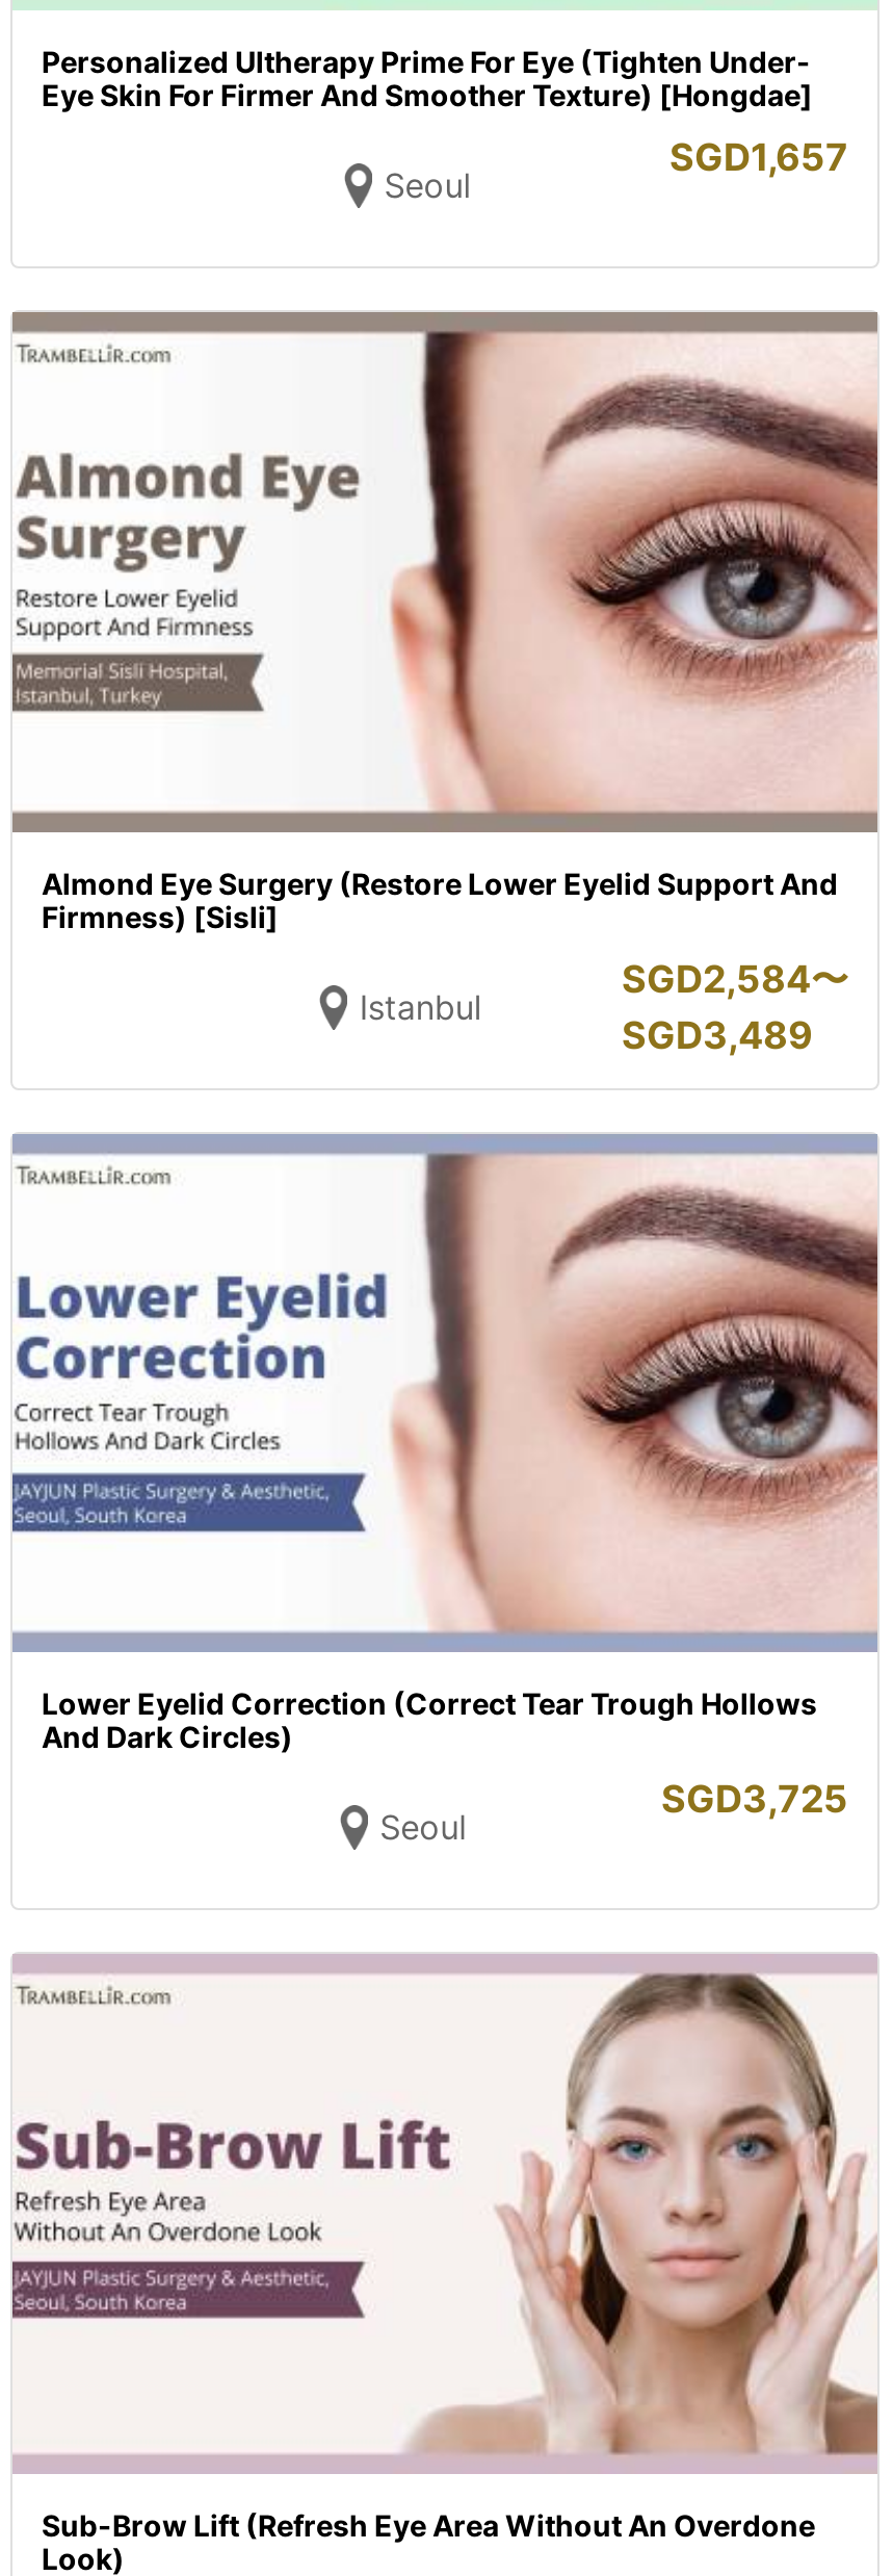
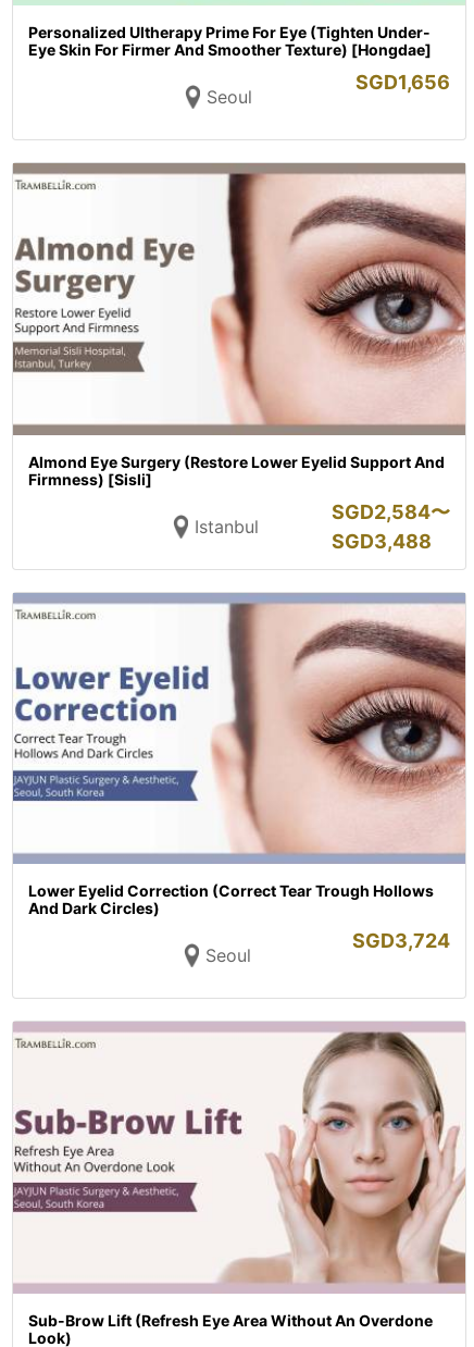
[669,135,848,179] SGD1,657 -> [355,71,450,93] SGD1,656
[622,1012,813,1056] SGD3,489 -> [332,529,432,552] SGD3,488
[661,1777,848,1821] SGD3,725 -> [352,929,450,952] SGD3,724

